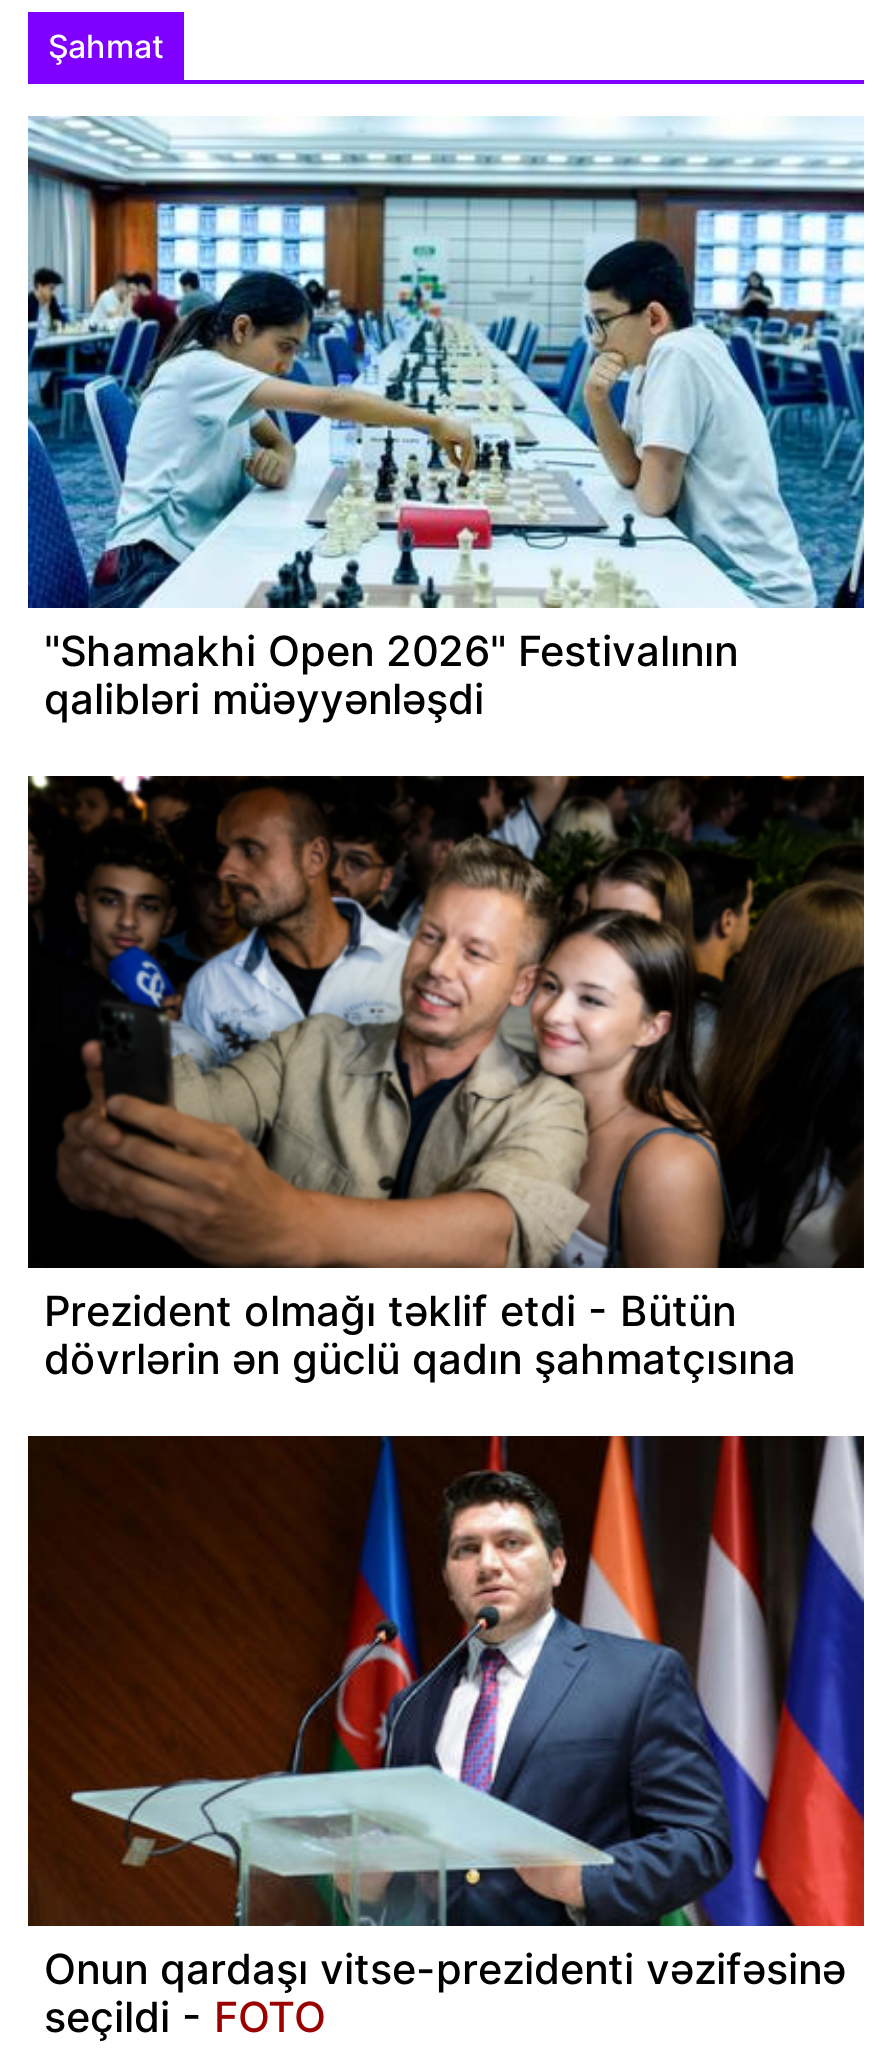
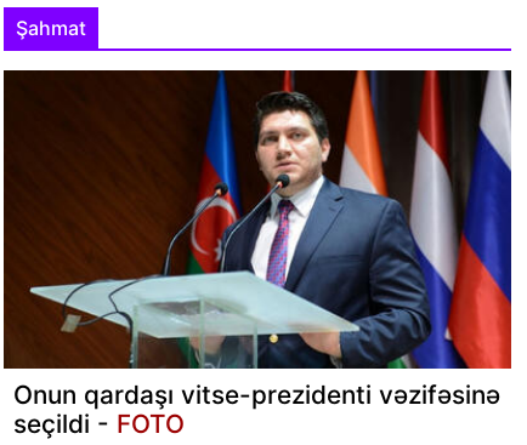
[26,116,866,724] [image] | "Shamakhi Open 2026" Festivalının | qalibləri müəyyənləşdi -> none
[26,774,866,1383] [image] | Prezident olmağı təklif etdi - Bütün | dövrlərin ən güclü qadın şahmatçısına -> none

